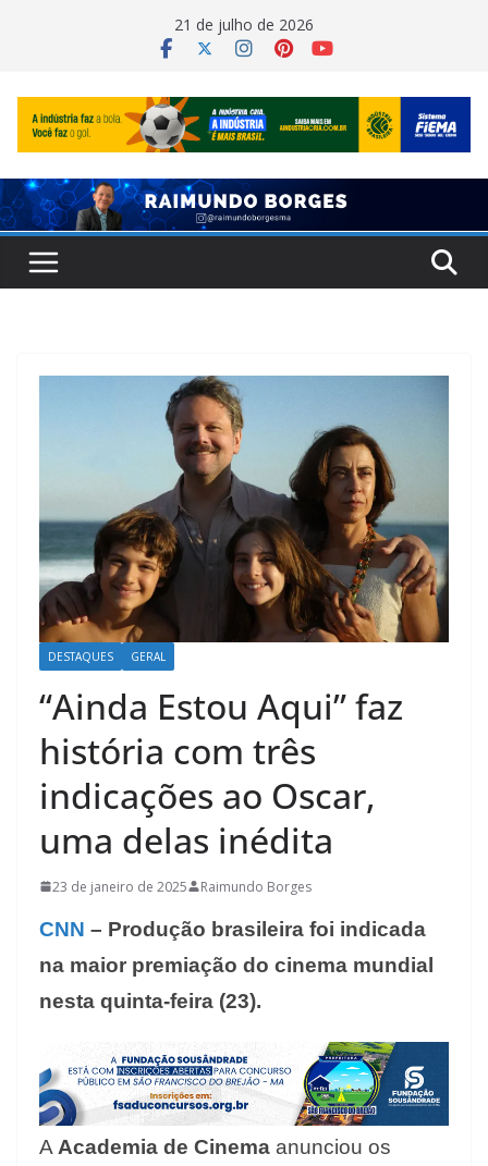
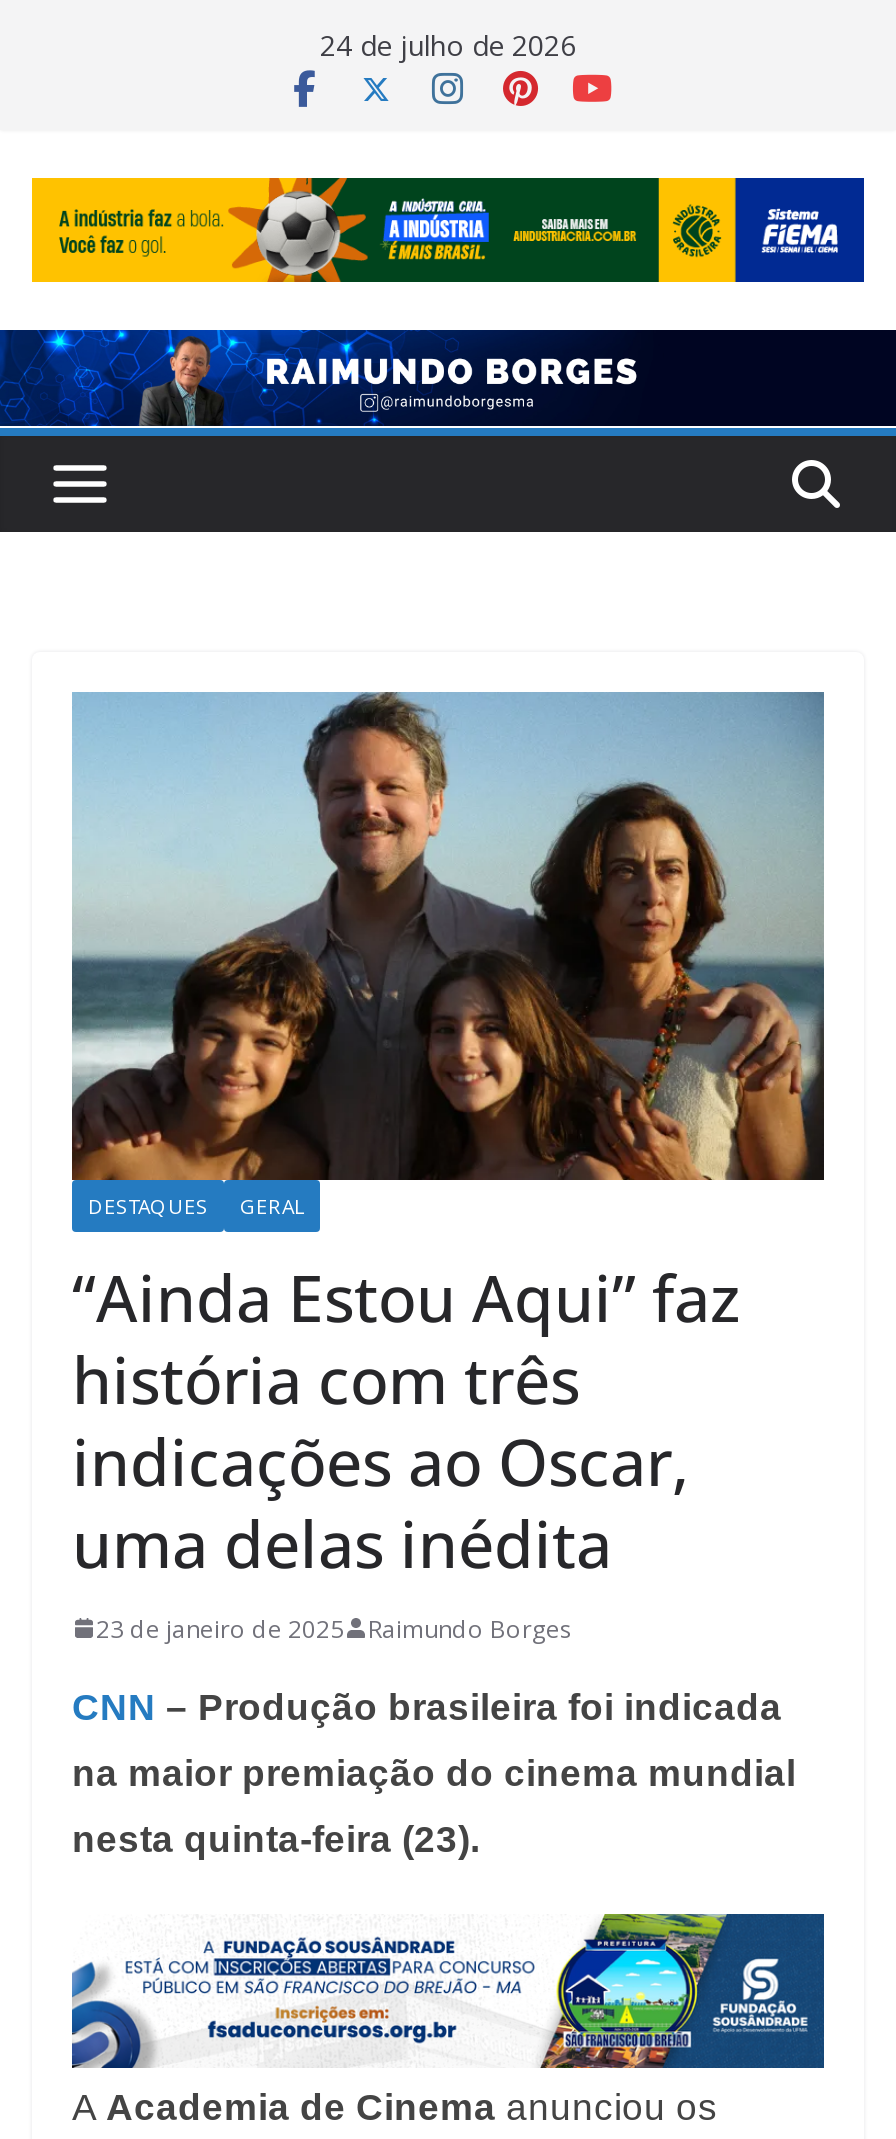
[174,14,314,35] 21 de julho de 2026 -> [320,26,576,64] 24 de julho de 2026

